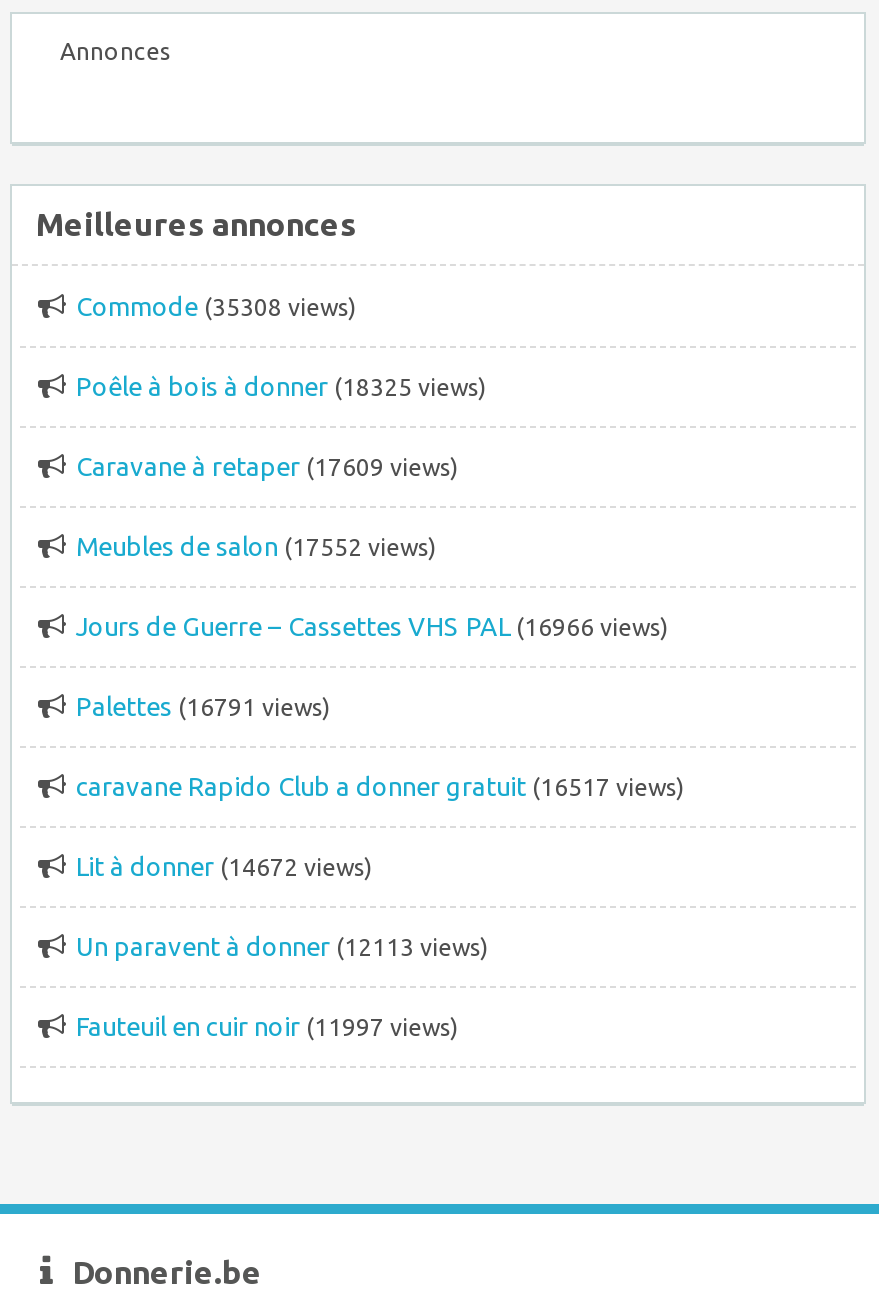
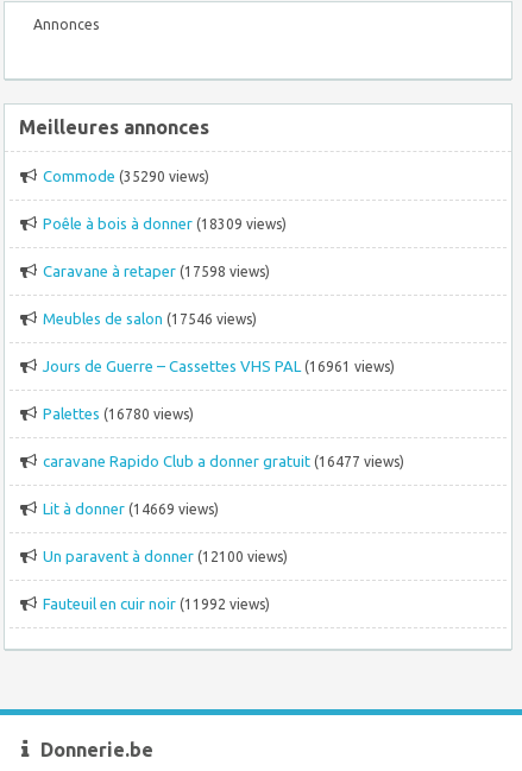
[76,291,356,319] Commode (35308 views) -> [43,167,209,184] Commode (35290 views)
[76,371,486,399] Poêle à bois à donner (18325 views) -> [43,215,287,231] Poêle à bois à donner (18309 views)
[76,451,458,479] Caravane à retaper (17609 views) -> [43,262,270,279] Caravane à retaper (17598 views)
[76,531,436,559] Meubles de salon (17552 views) -> [43,310,257,326] Meubles de salon (17546 views)
[76,611,668,639] Jours de Guerre – Cassettes VHS PAL (16966 views) -> [43,357,395,374] Jours de Guerre – Cassettes VHS PAL (16961 views)
[76,691,330,719] Palettes (16791 views) -> [43,405,194,421] Palettes (16780 views)
[76,771,684,799] caravane Rapido Club a donner gratuit (16517 views) -> [43,452,404,469] caravane Rapido Club a donner gratuit (16477 views)
[76,851,372,879] Lit à donner (14672 views) -> [43,500,219,516] Lit à donner (14669 views)
[76,931,488,959] Un paravent à donner (12113 views) -> [43,547,288,564] Un paravent à donner (12100 views)
[76,1011,458,1039] Fauteuil en cuir noir (11997 views) -> [43,595,270,611] Fauteuil en cuir noir (11992 views)

